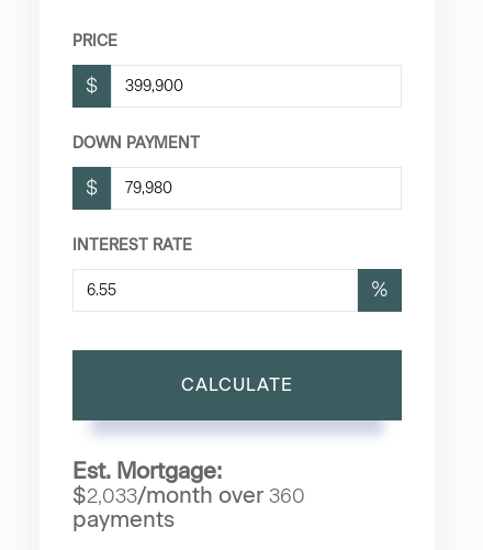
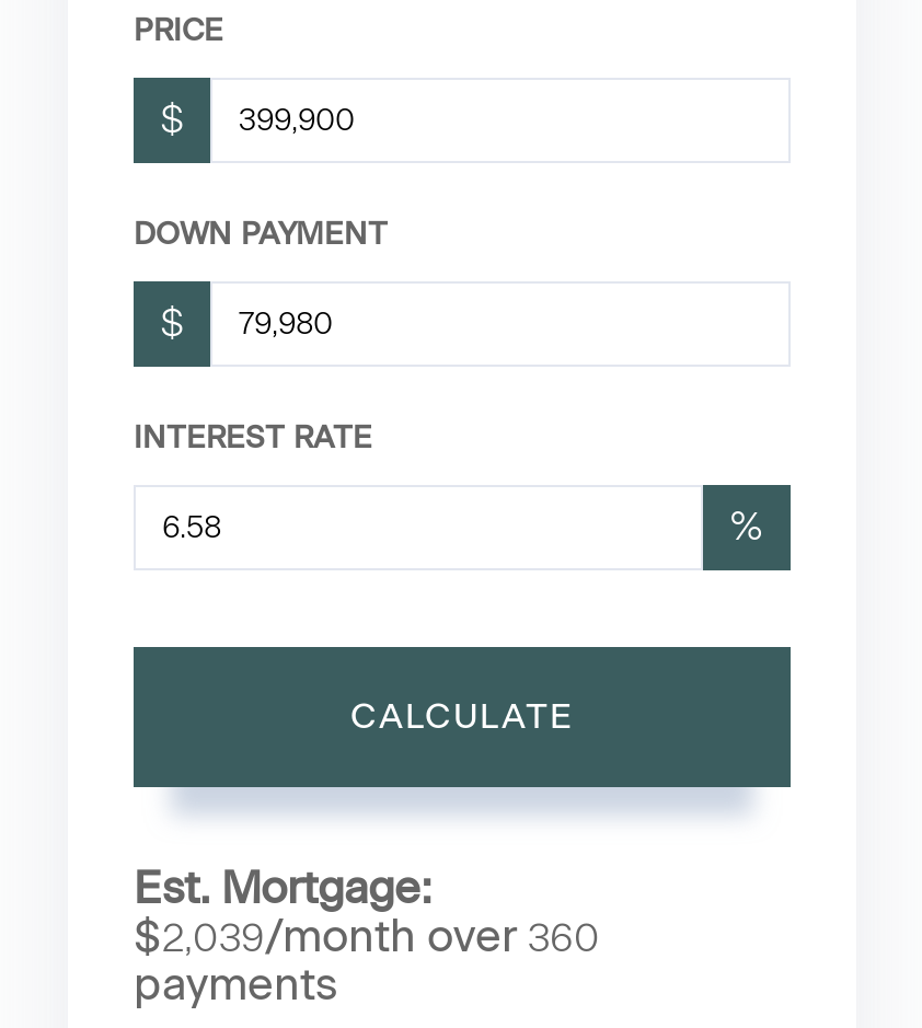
[72,481,305,508] $2,033/month over 360 -> [134,909,600,961] $2,039/month over 360

